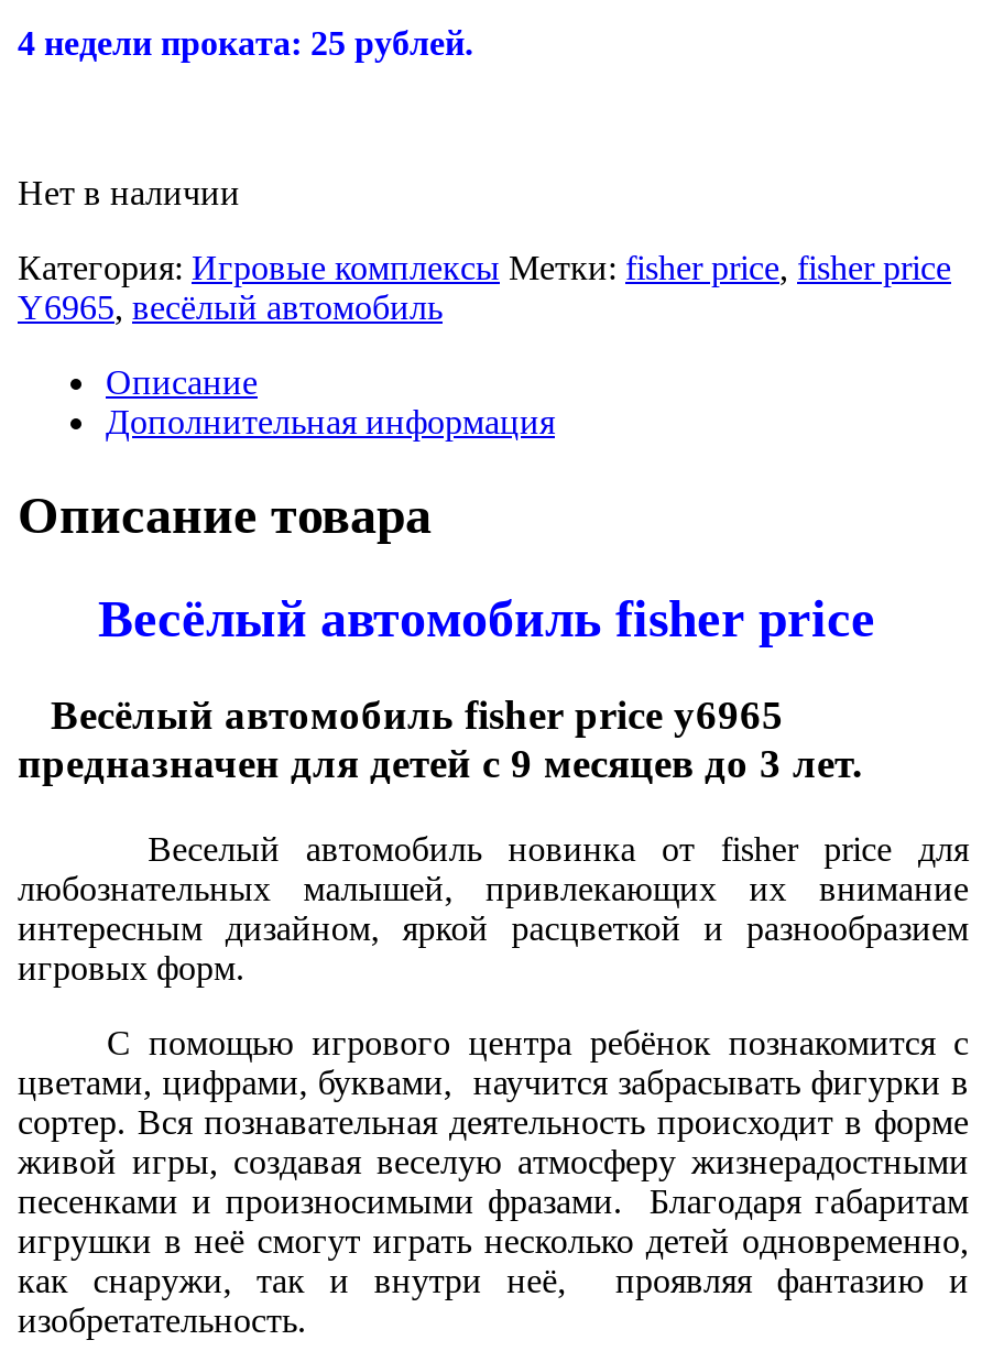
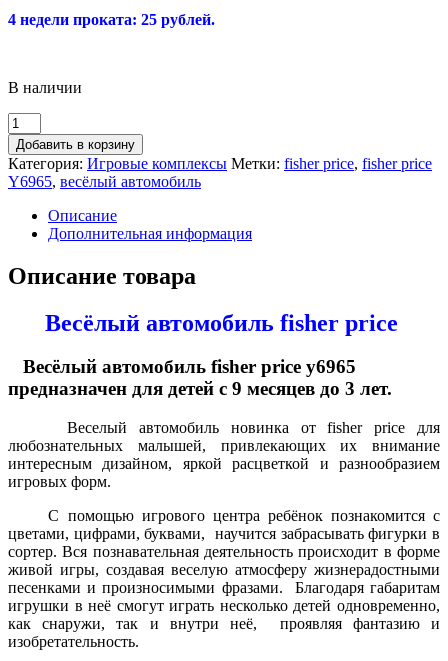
[18,173,240,211] Нет в наличии -> [8,79,135,152] В наличии | Добавить в корзину

